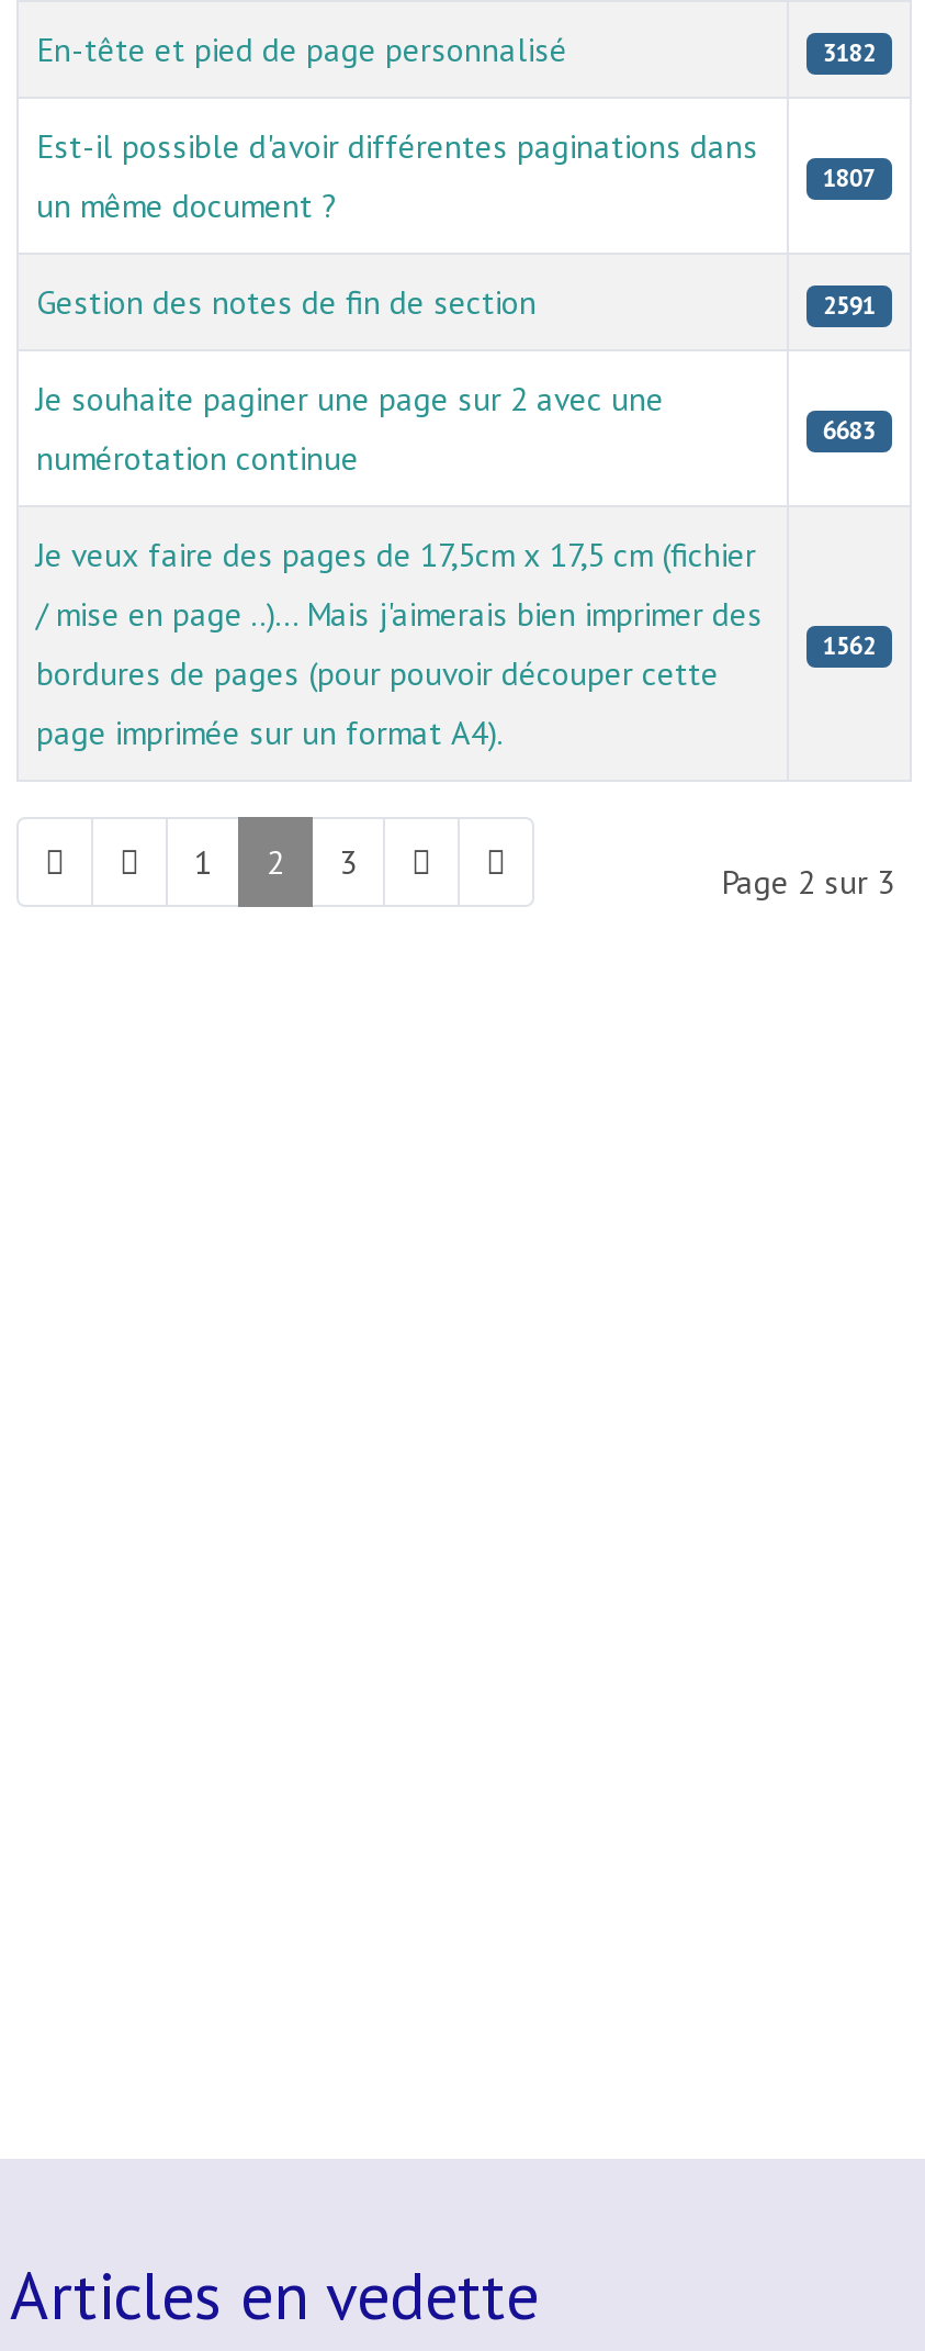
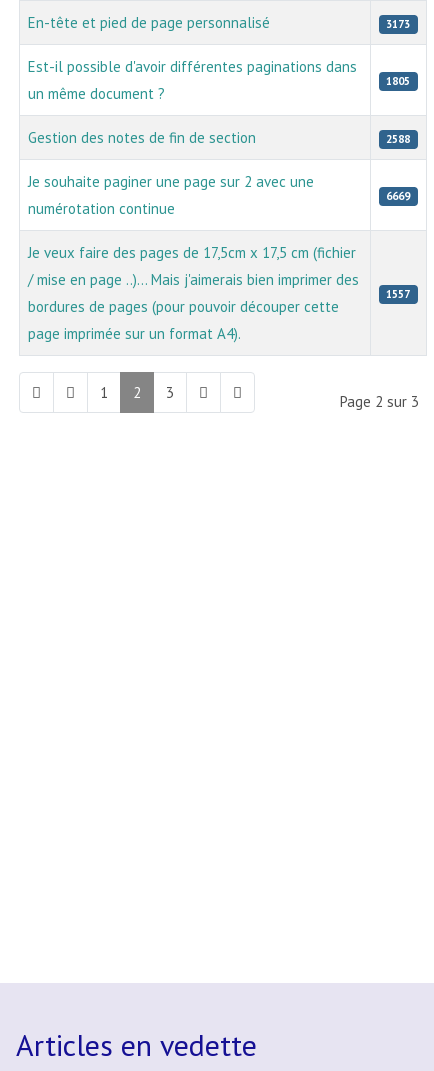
[823,38,875,69] 3182 -> [386,17,410,31] 3173
[823,163,875,194] 1807 -> [386,74,410,88] 1805
[823,290,875,321] 2591 -> [386,132,410,146] 2588
[823,416,875,446] 6683 -> [386,189,410,203] 6669
[823,631,875,661] 1562 -> [386,287,410,301] 1557

